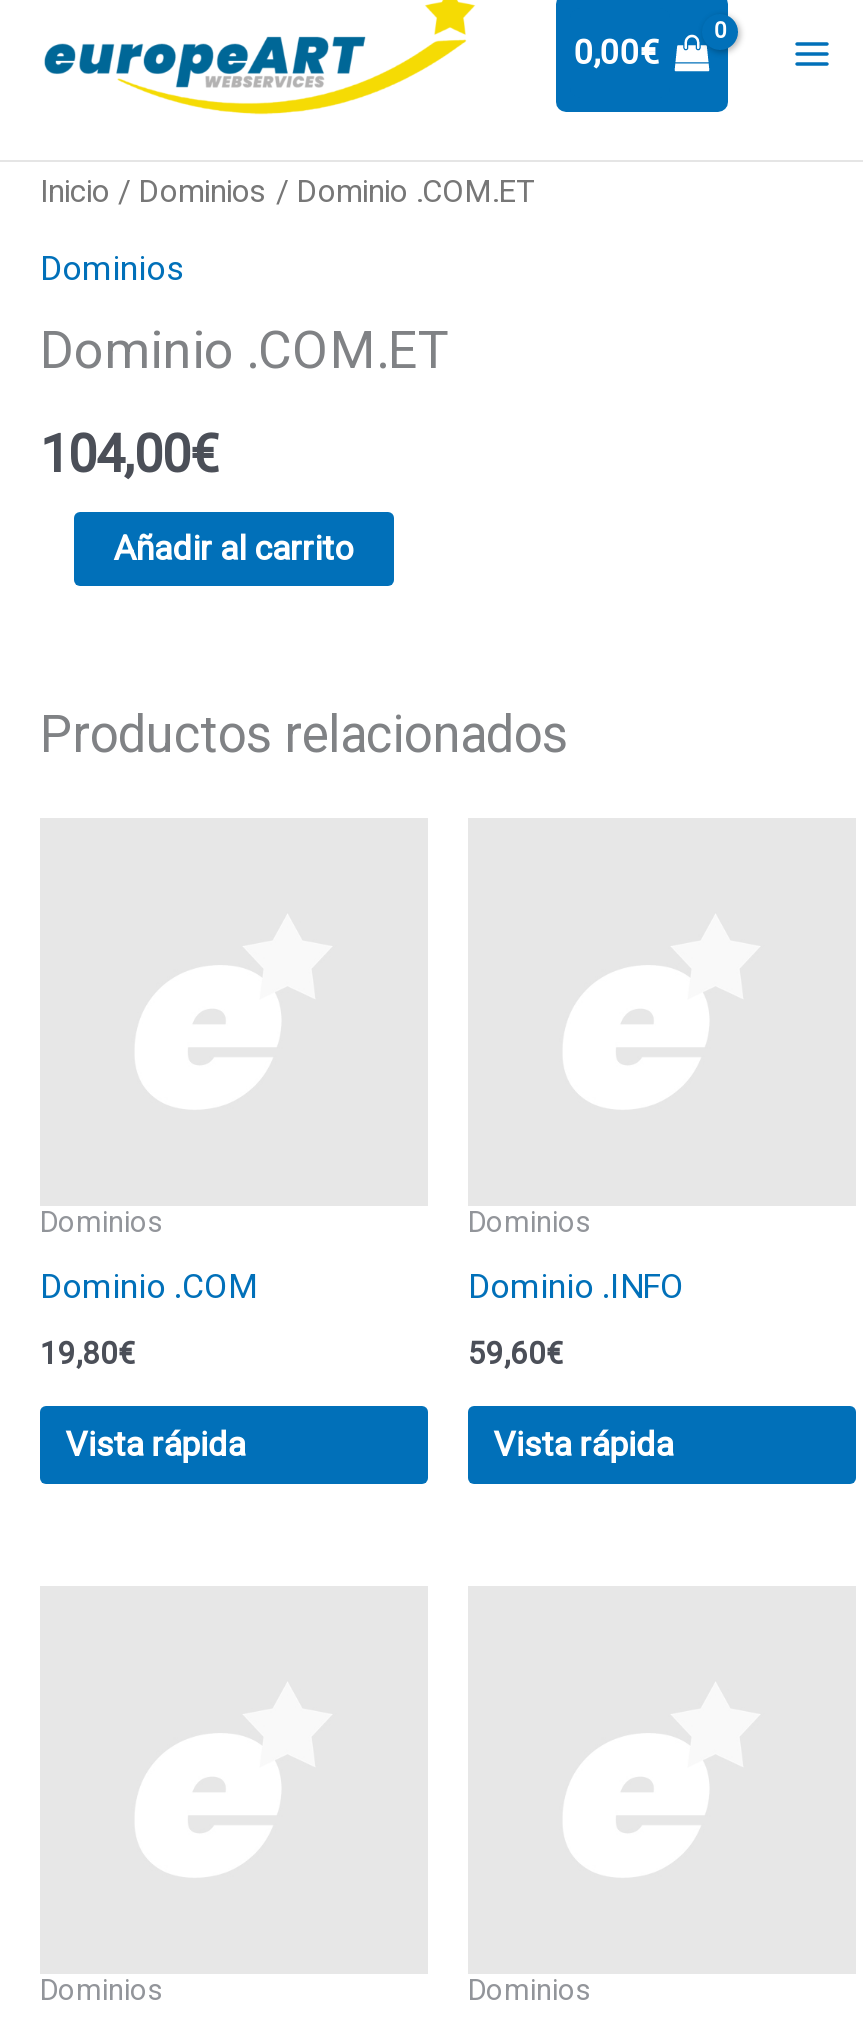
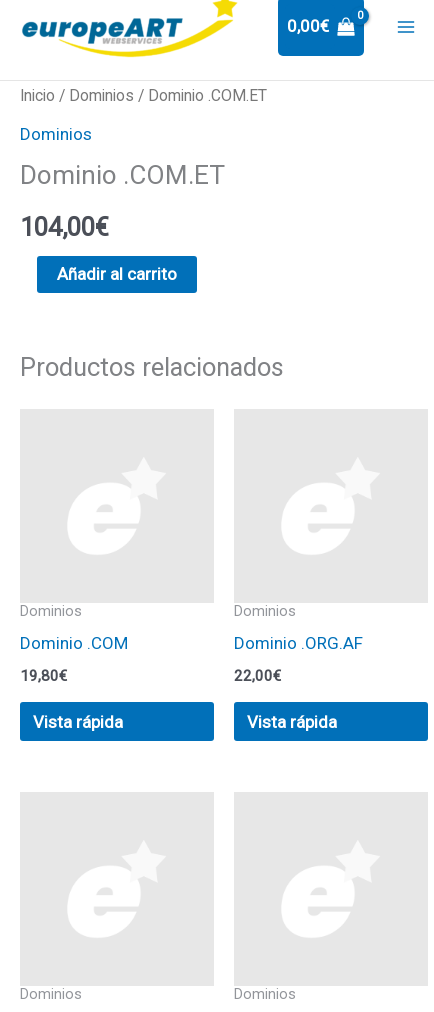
[468,1266,684,1306] Dominio .INFO -> [234,633,363,653] Dominio .ORG.AF
[468,1335,562,1371] 59,60€ -> [234,667,281,685] 22,00€

